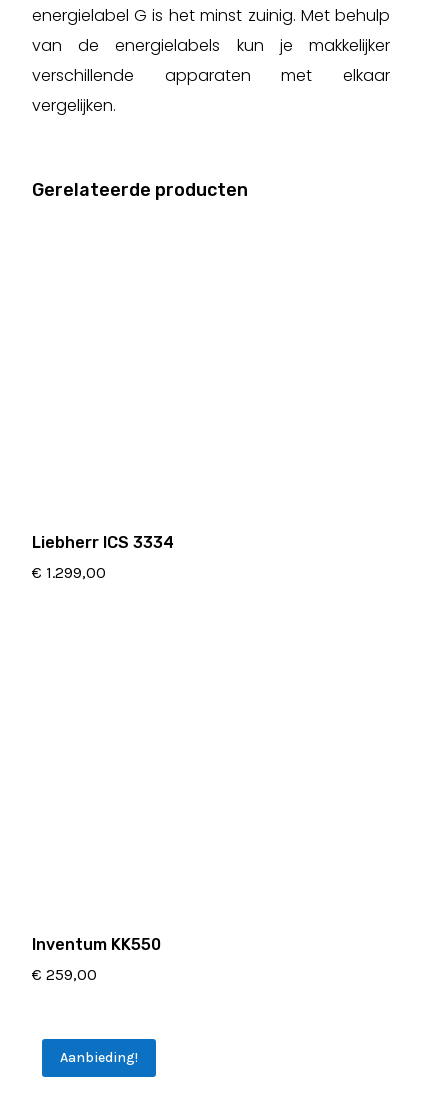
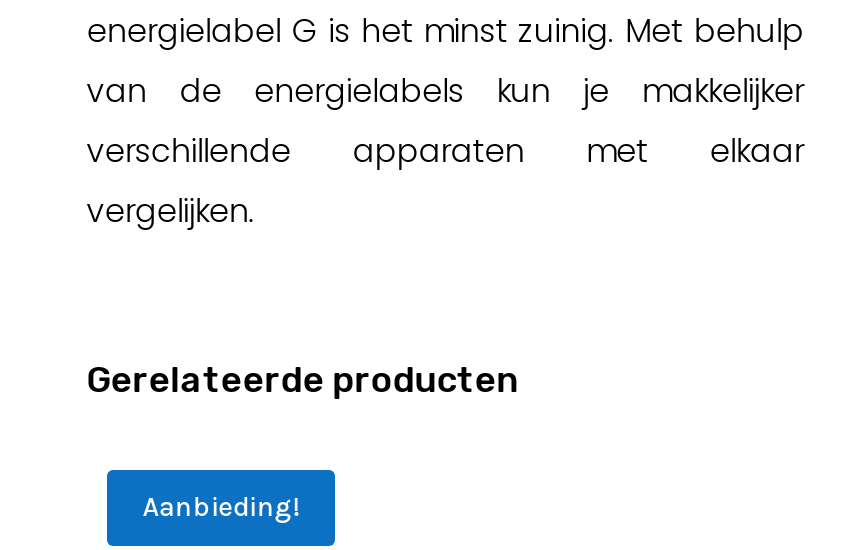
[32,533,174,582] Liebherr ICS 3334 | €1.299,00 -> none
[32,935,161,984] Inventum KK550 | €259,00 -> none

